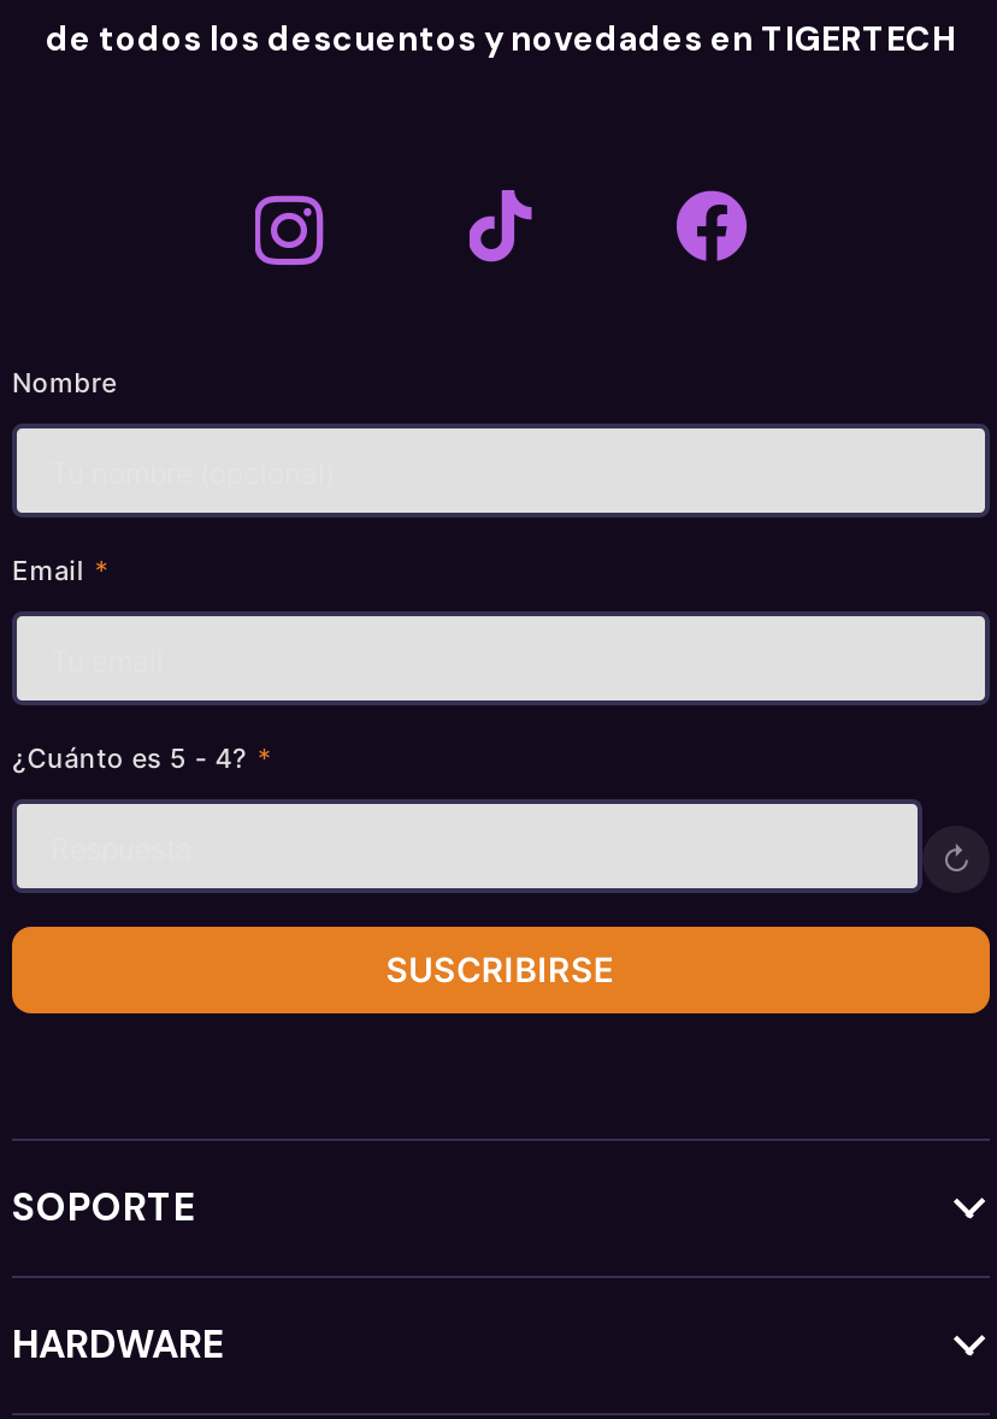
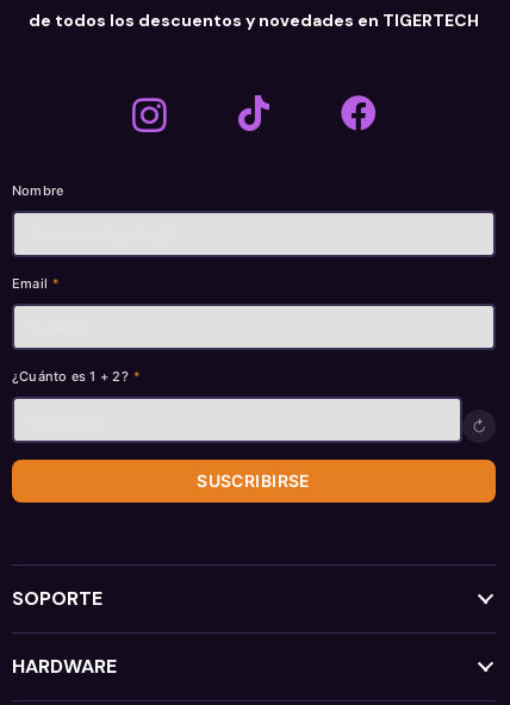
[12,742,273,776] ¿Cuánto es 5 - 4? * -> [12,368,141,385] ¿Cuánto es 1 + 2? *

